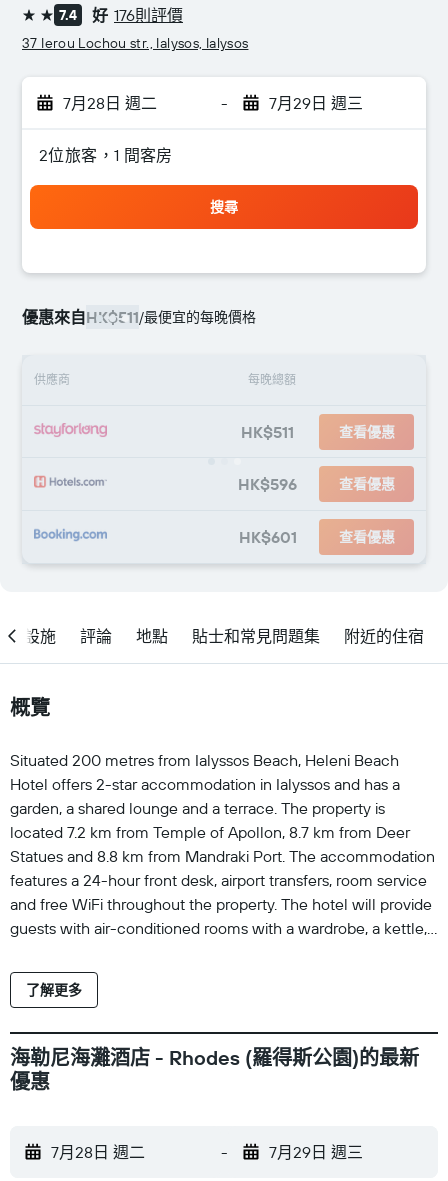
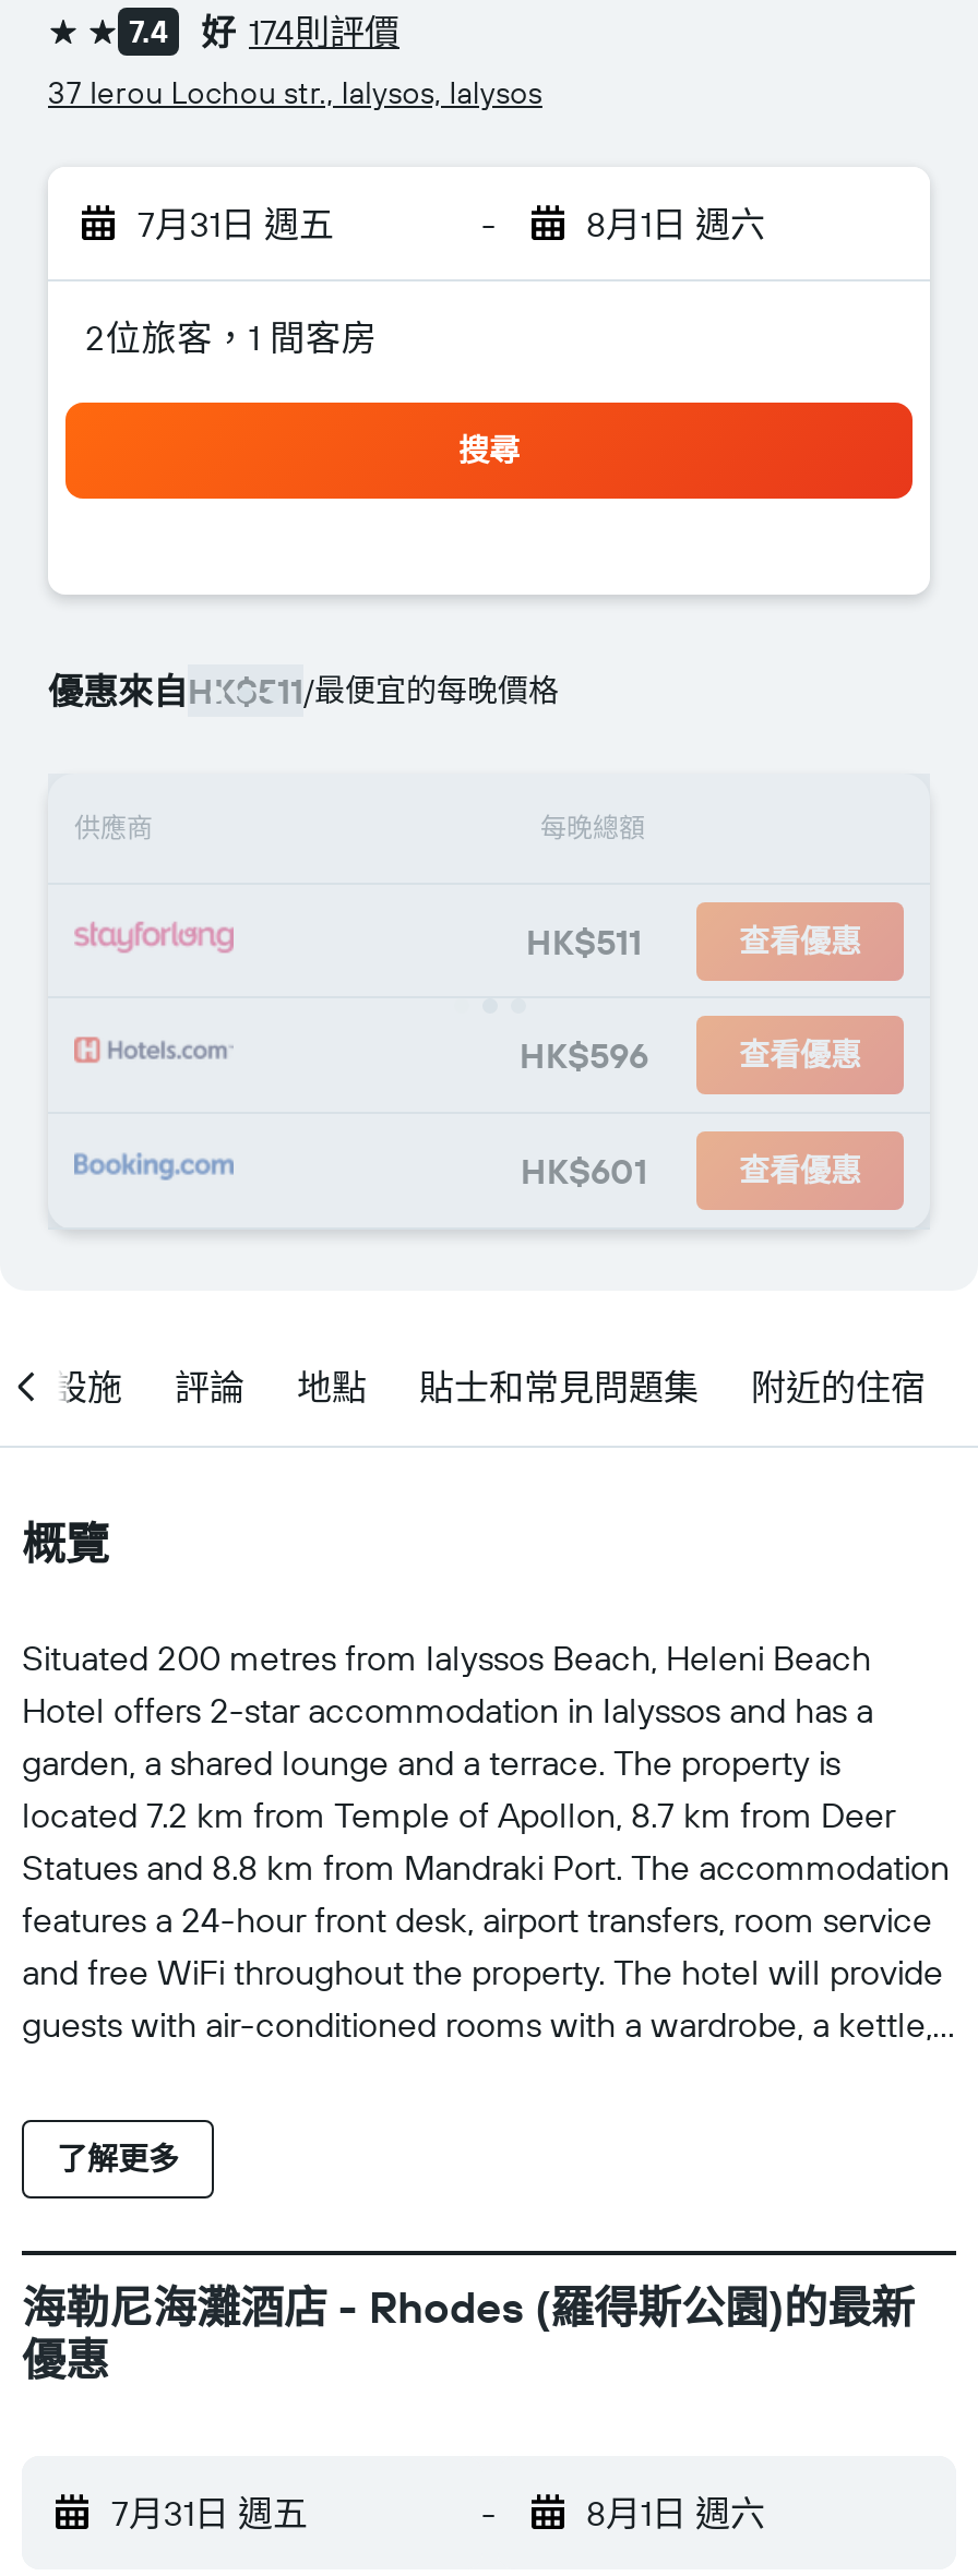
[92,5,183,25] 好 176則評價 -> [201,10,399,53] 好 174則評價
[63,93,157,113] 7月28日 週二 -> [138,202,334,245] 7月31日 週五
[268,93,362,113] 7月29日 週三 -> [586,202,765,245] 8月1日 週六
[51,1142,145,1162] 7月28日 週二 -> [111,2491,308,2535] 7月31日 週五
[268,1142,362,1162] 7月29日 週三 -> [586,2491,765,2535] 8月1日 週六

